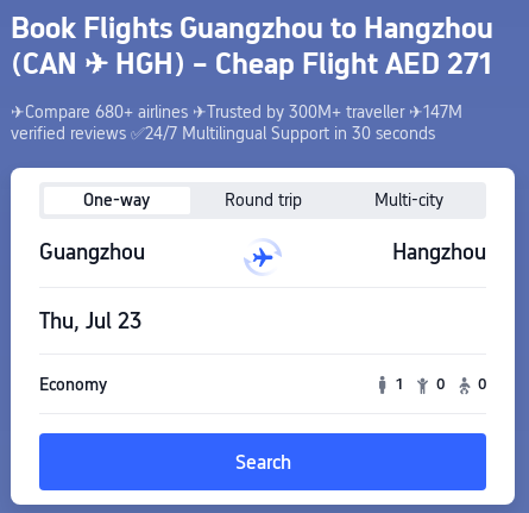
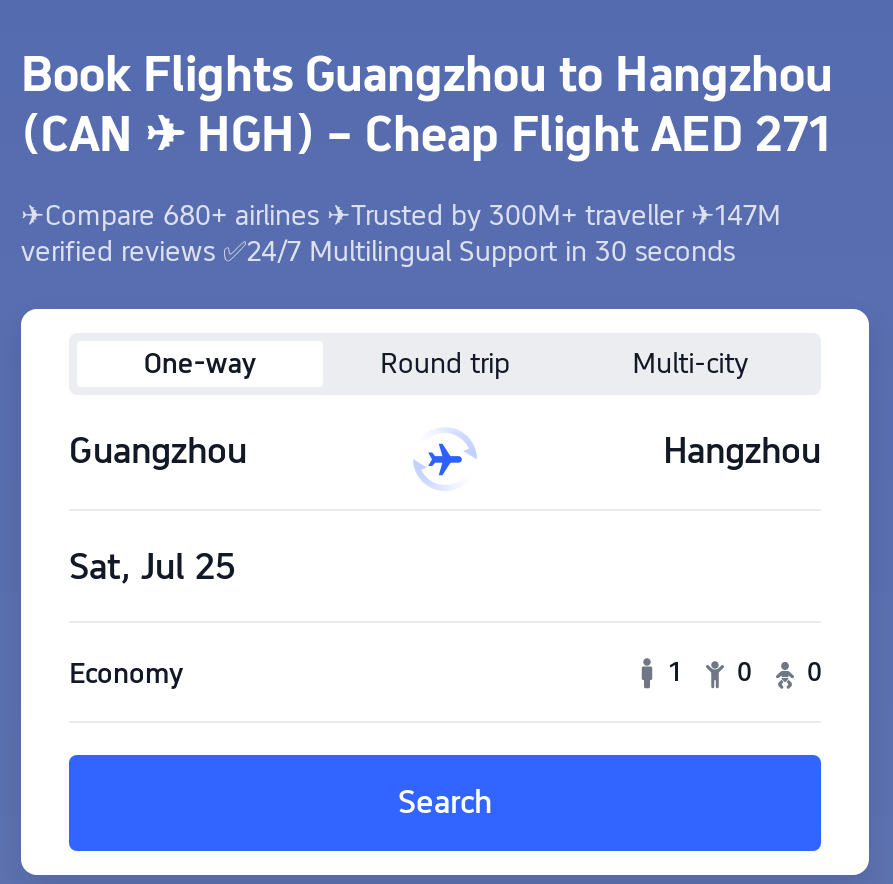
[39,308,141,333] Thu, Jul 23 -> [69,544,235,586] Sat, Jul 25

